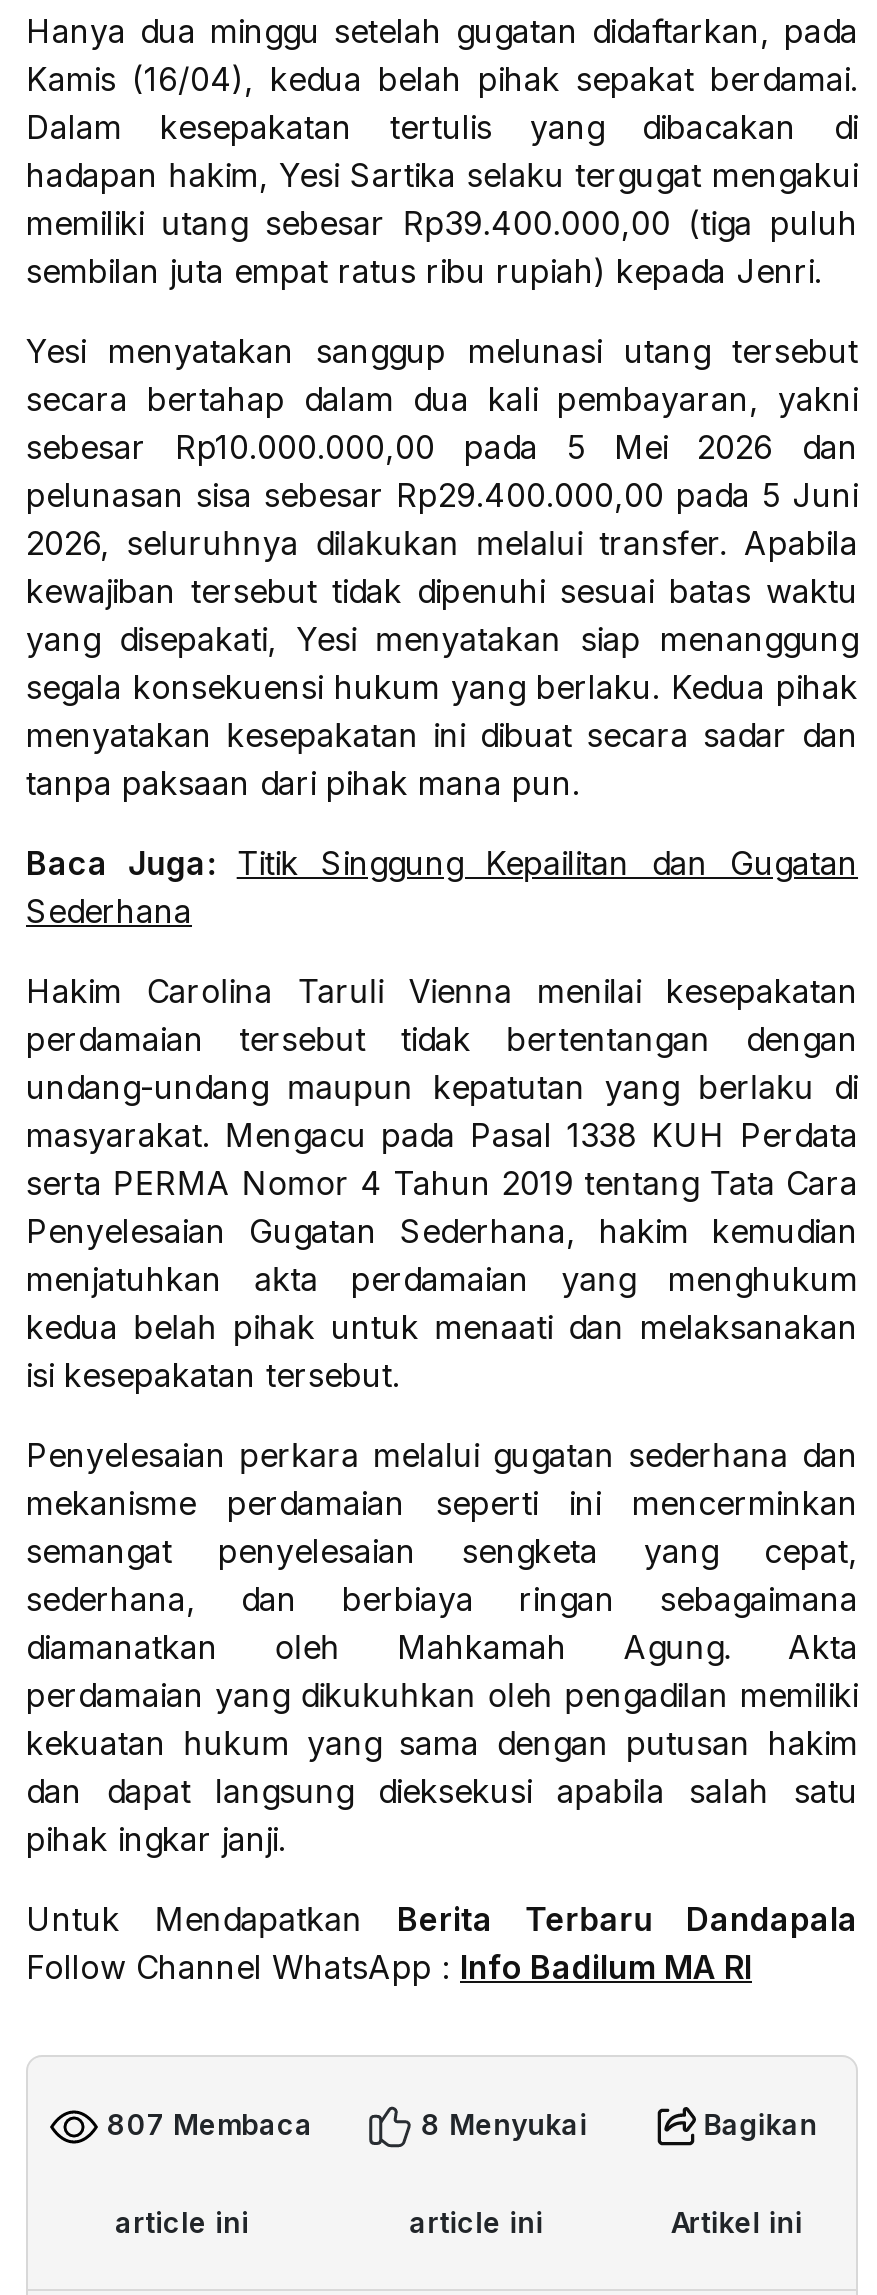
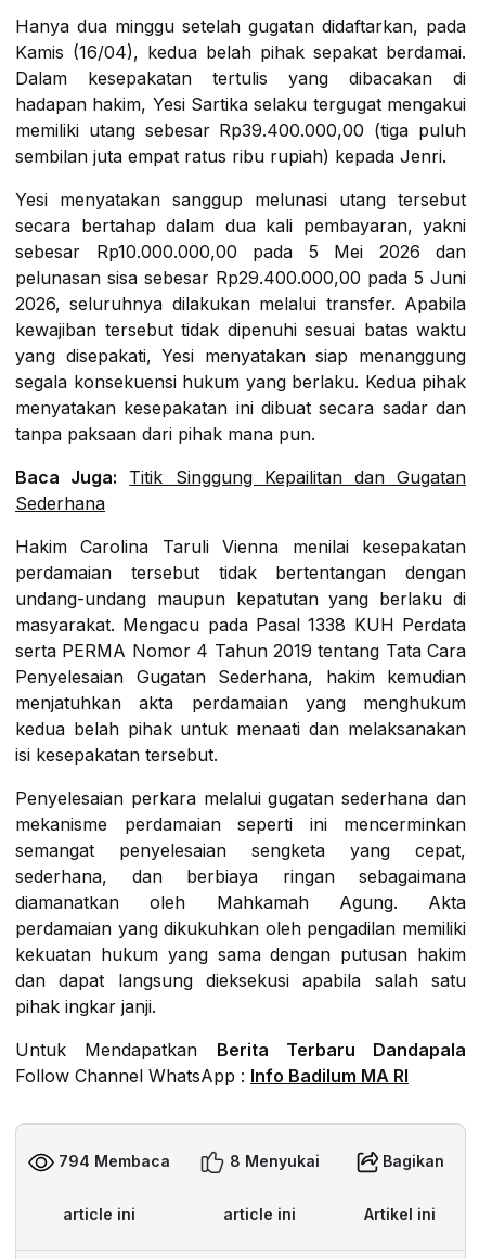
[107,2108,313,2142] 807 Membaca -> [59,1152,171,1170] 794 Membaca

